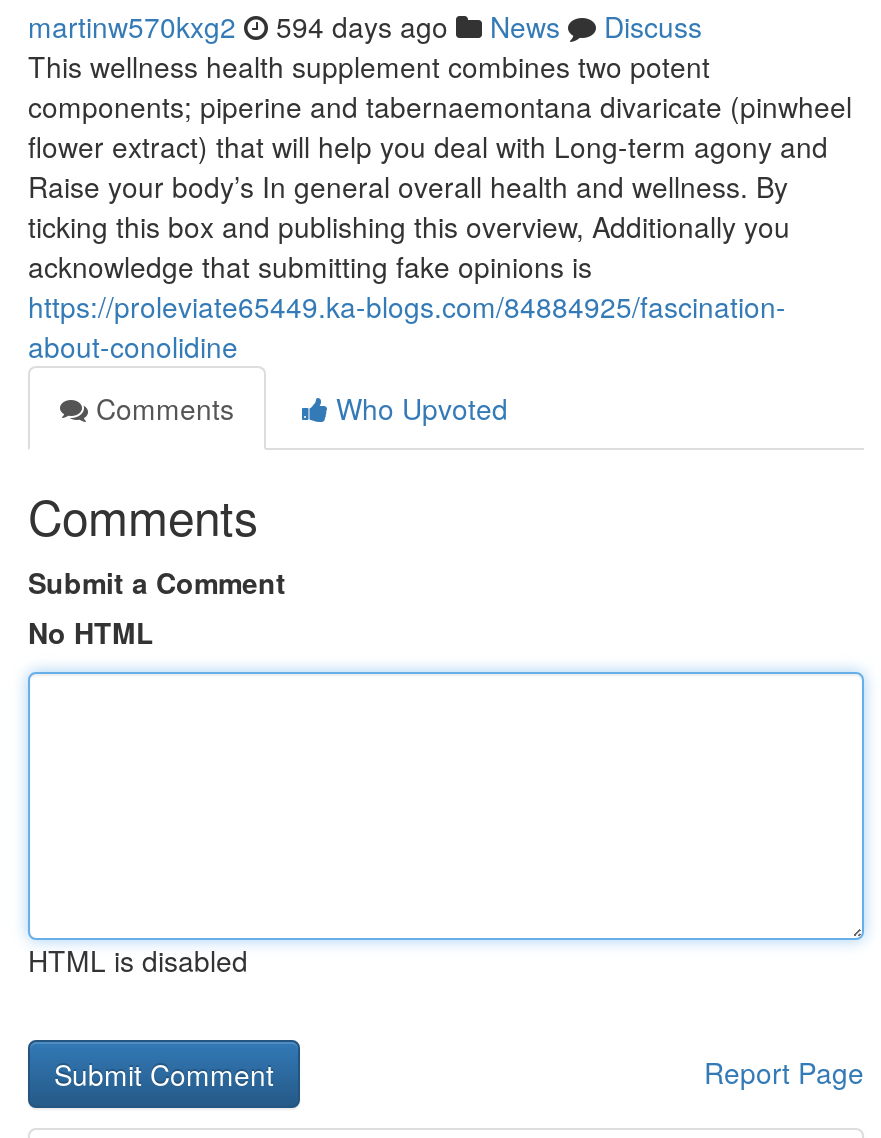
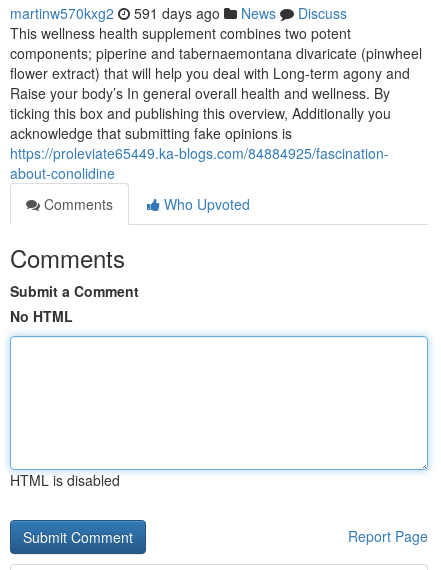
[28,6,702,46] martinw570kxg2 594 days ago News Discuss -> [10,3,347,23] martinw570kxg2 591 days ago News Discuss

